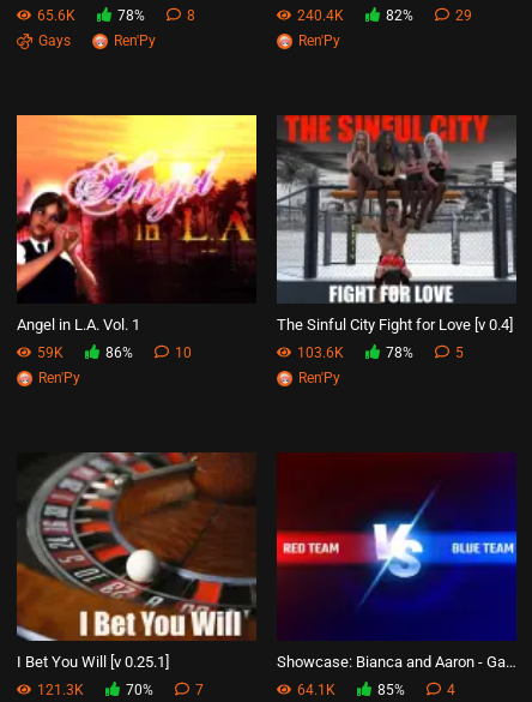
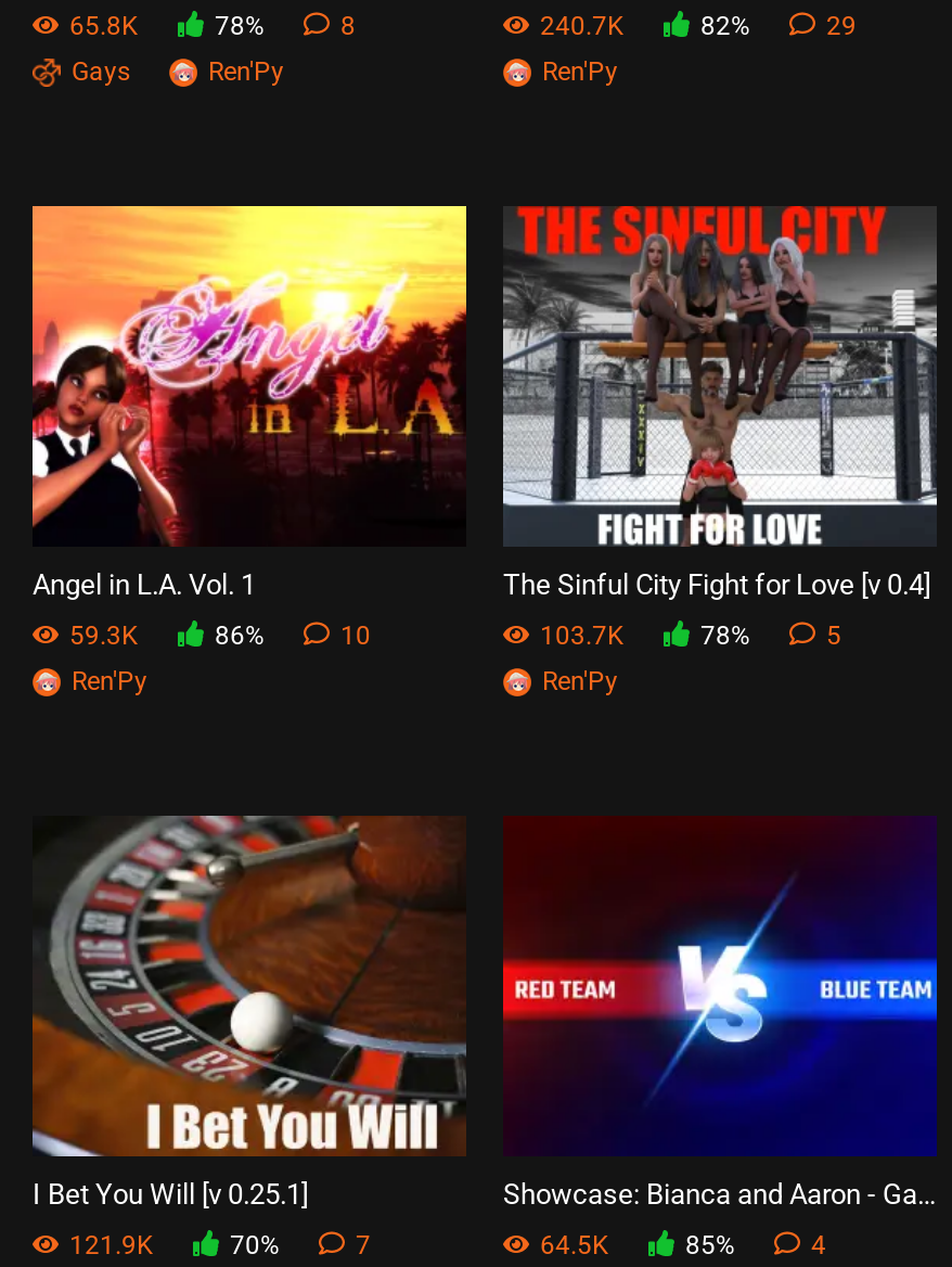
[37,7,75,24] 65.6K -> [69,10,139,40] 65.8K
[297,7,344,24] 240.4K -> [540,10,625,40] 240.7K
[37,344,64,361] 59K -> [69,620,139,650] 59.3K
[297,344,344,361] 103.6K -> [540,620,625,650] 103.7K
[37,681,84,698] 121.3K -> [69,1229,154,1260] 121.9K
[297,681,335,698] 64.1K -> [540,1229,609,1260] 64.5K

